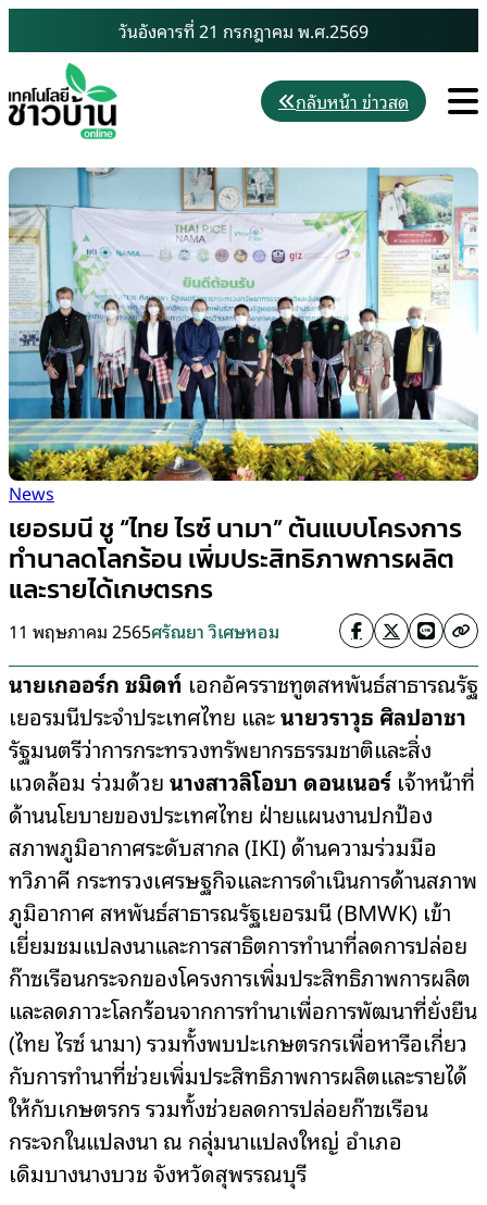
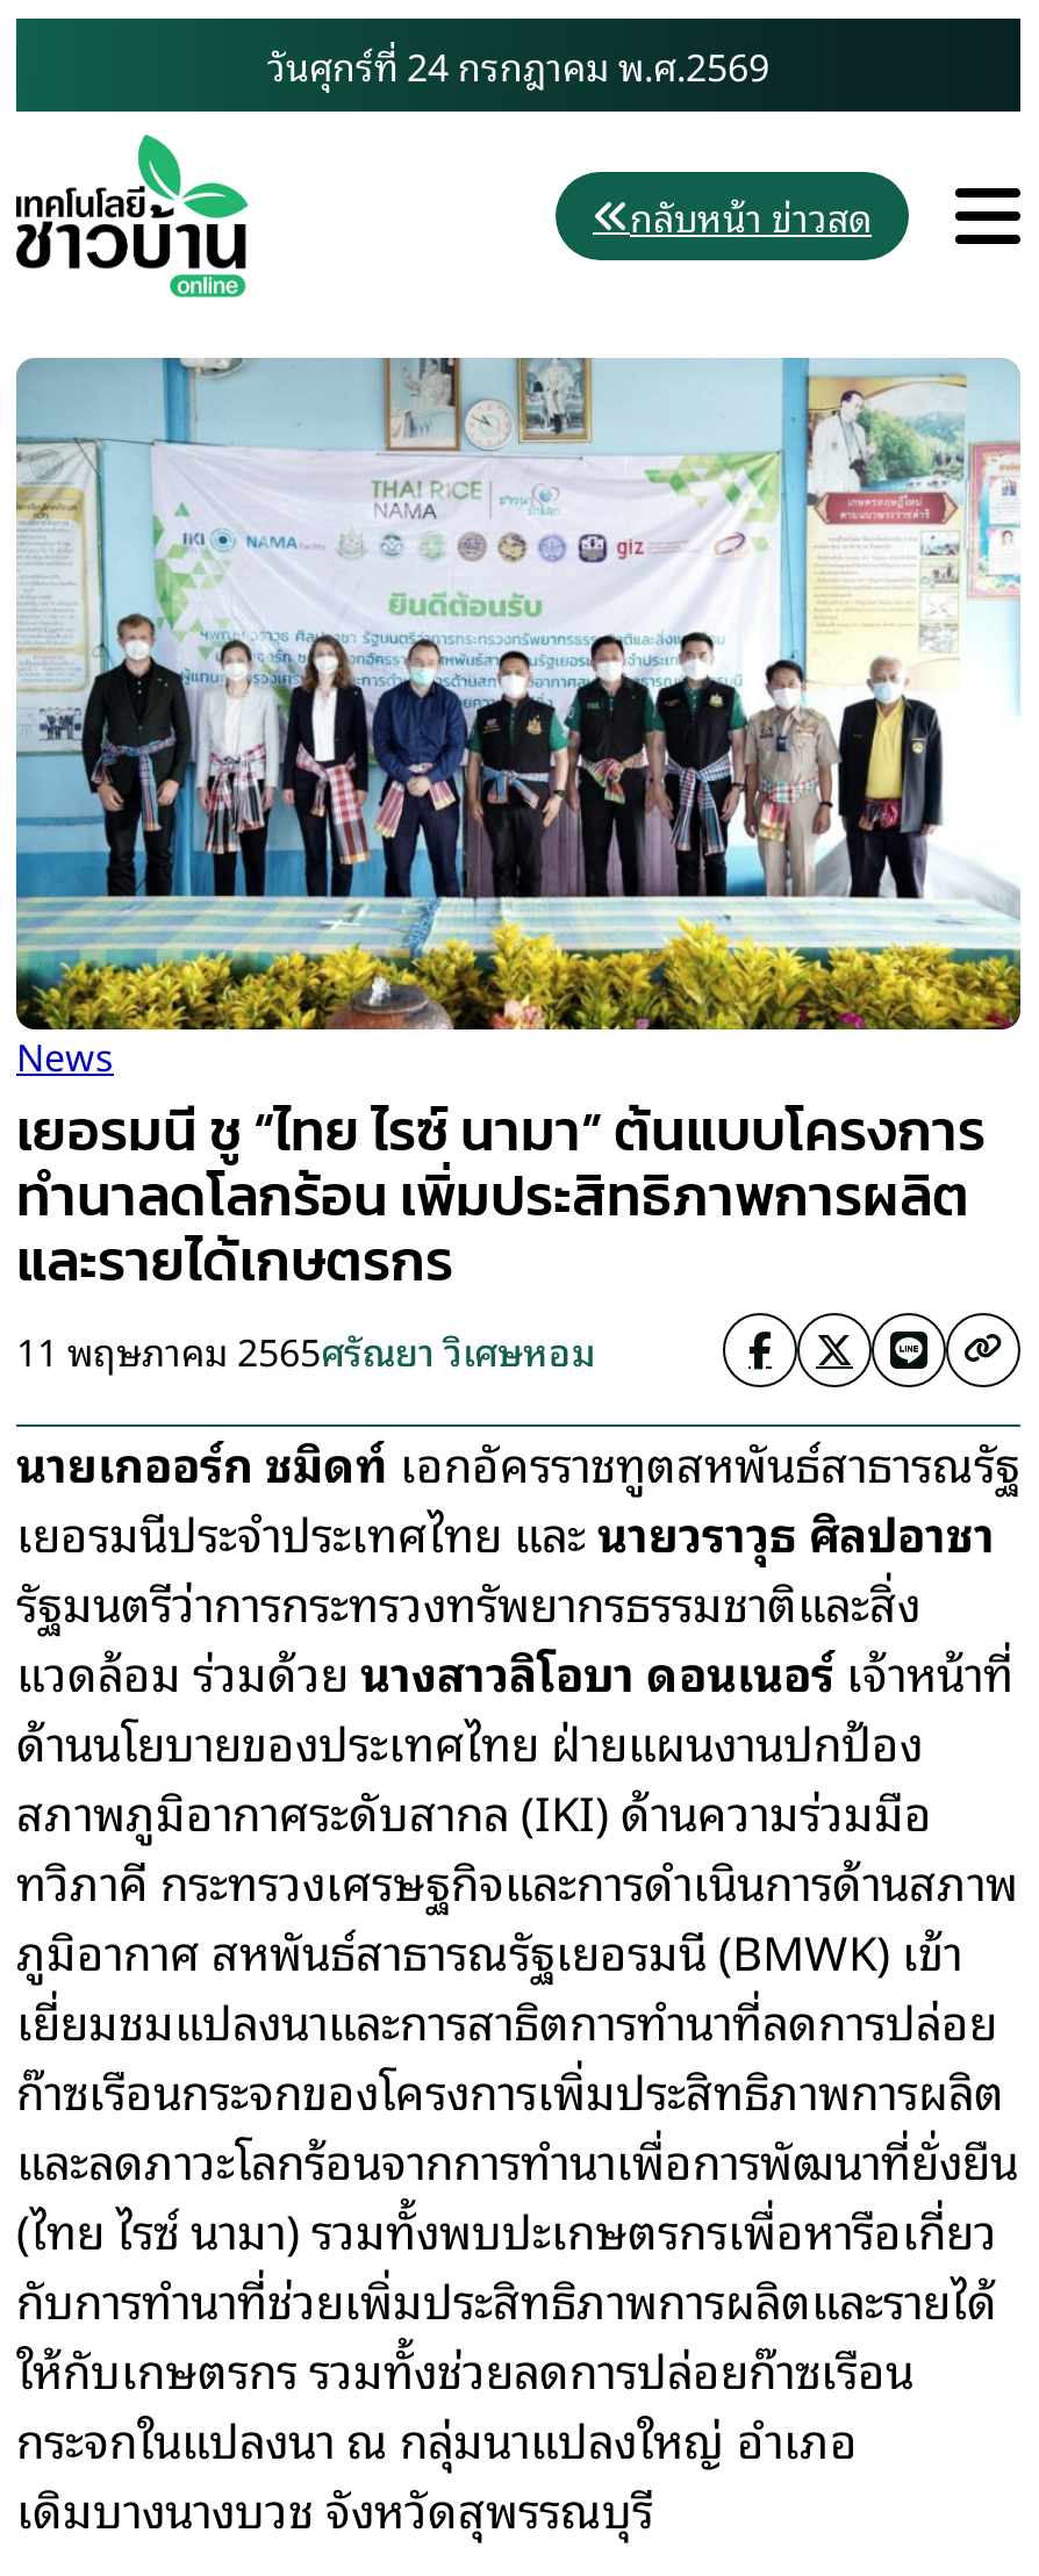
[118,16,369,45] วันอังคารที่ 21 กรกฎาคม พ.ศ.2569 -> [267,35,769,95] วันศุกร์ที่ 24 กรกฎาคม พ.ศ.2569

